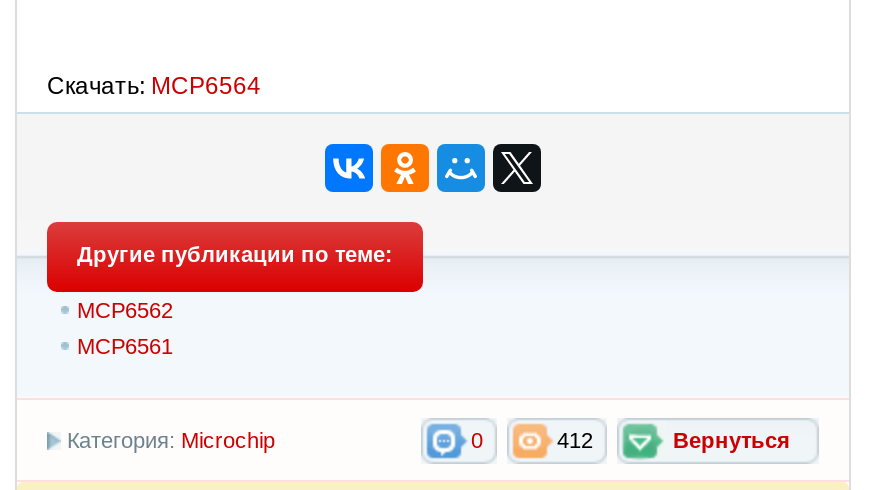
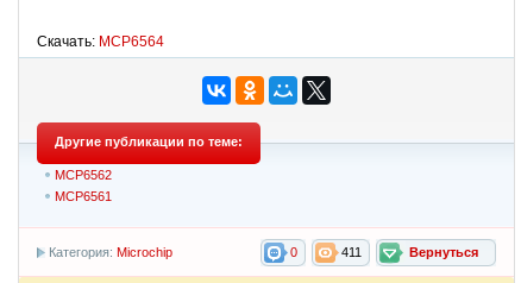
[557,428,593,452] 412 -> [341,245,362,259] 411

